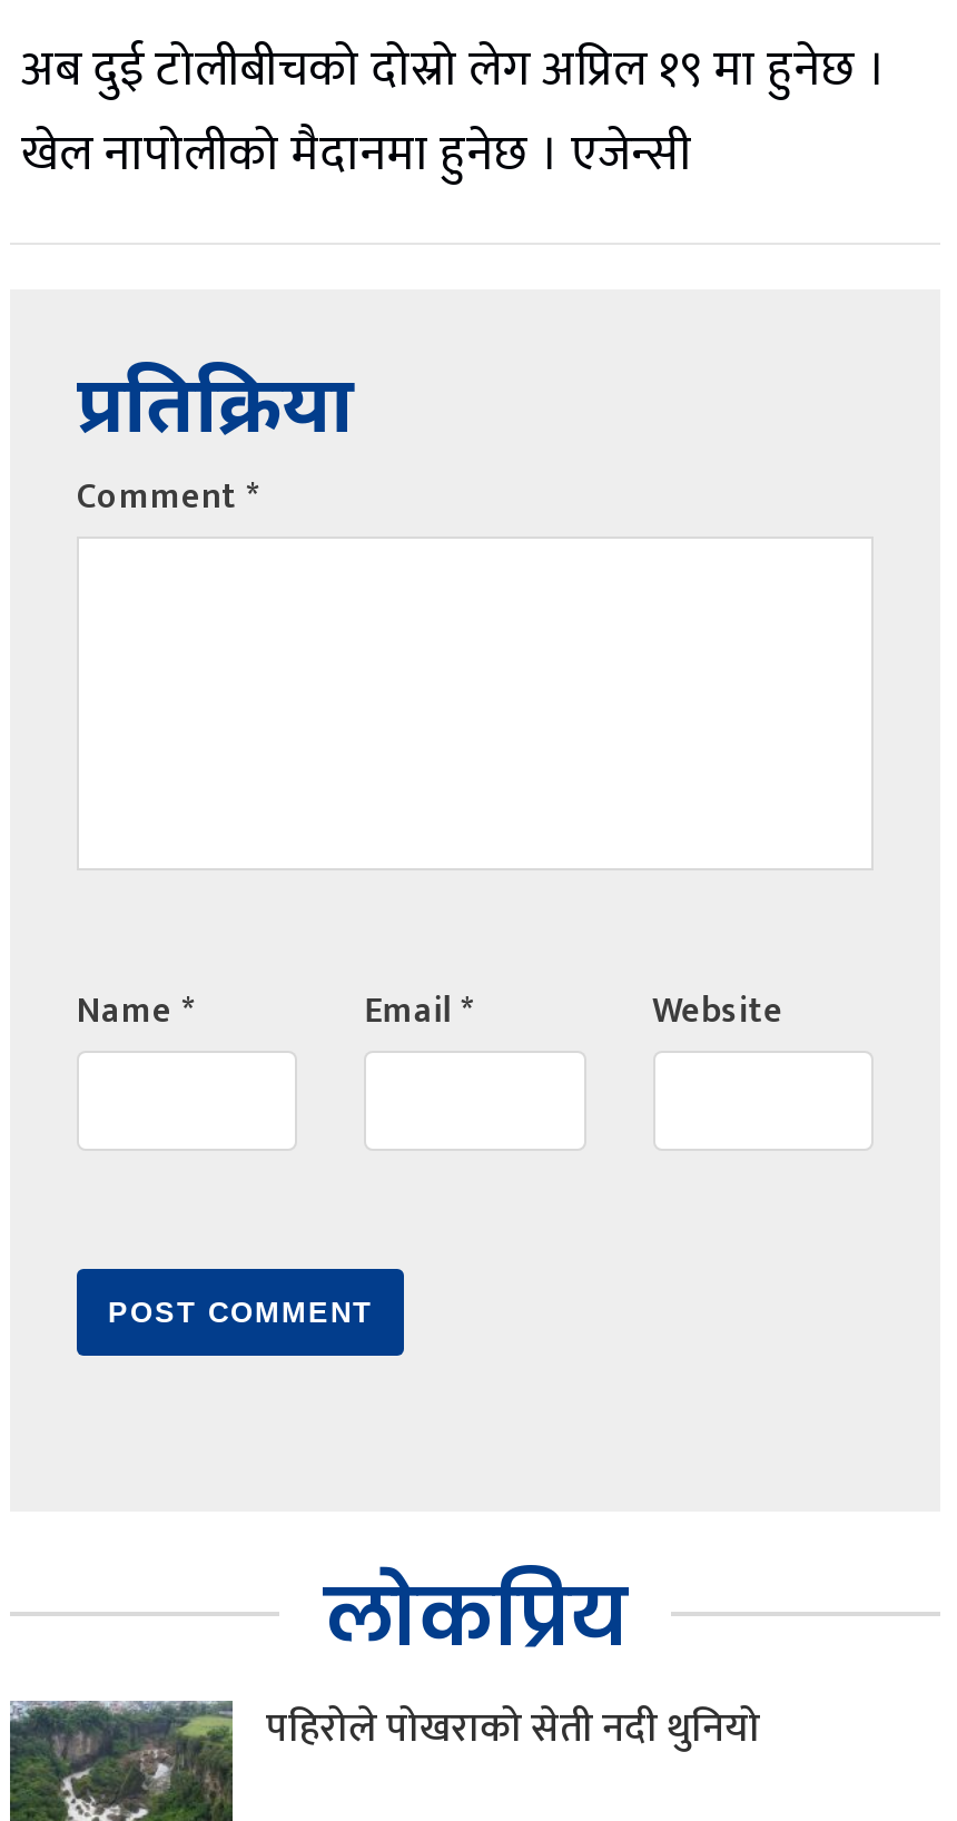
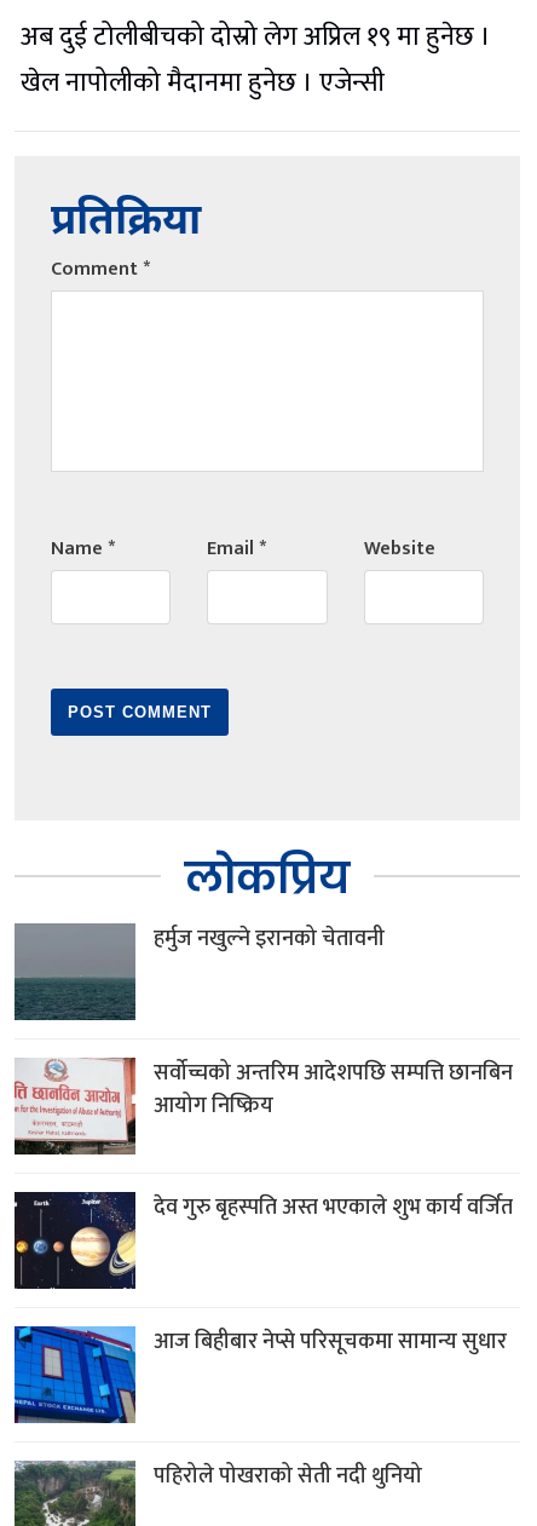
none -> [13,1055,513,1226] [image] | सर्वोच्चको अन्तरिम आदेशपछि सम्पत्ति छानबिन | आयोग निष्क्रिय | देव गुरु बृहस्पति अस्त भएकाले शुभ कार्य वर्जित
none -> [13,1324,507,1424] [image] | आज बिहीबार नेप्से परिसूचकमा सामान्य सुधार
none -> [15,921,385,1021] [image] | हर्मुज नखुल्ने इरानको चेतावनी
none -> [15,1191,137,1290] [image]

